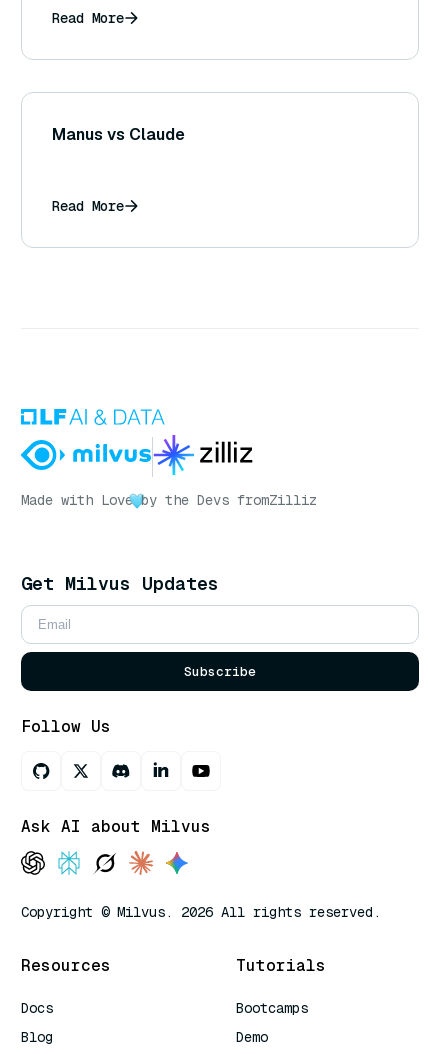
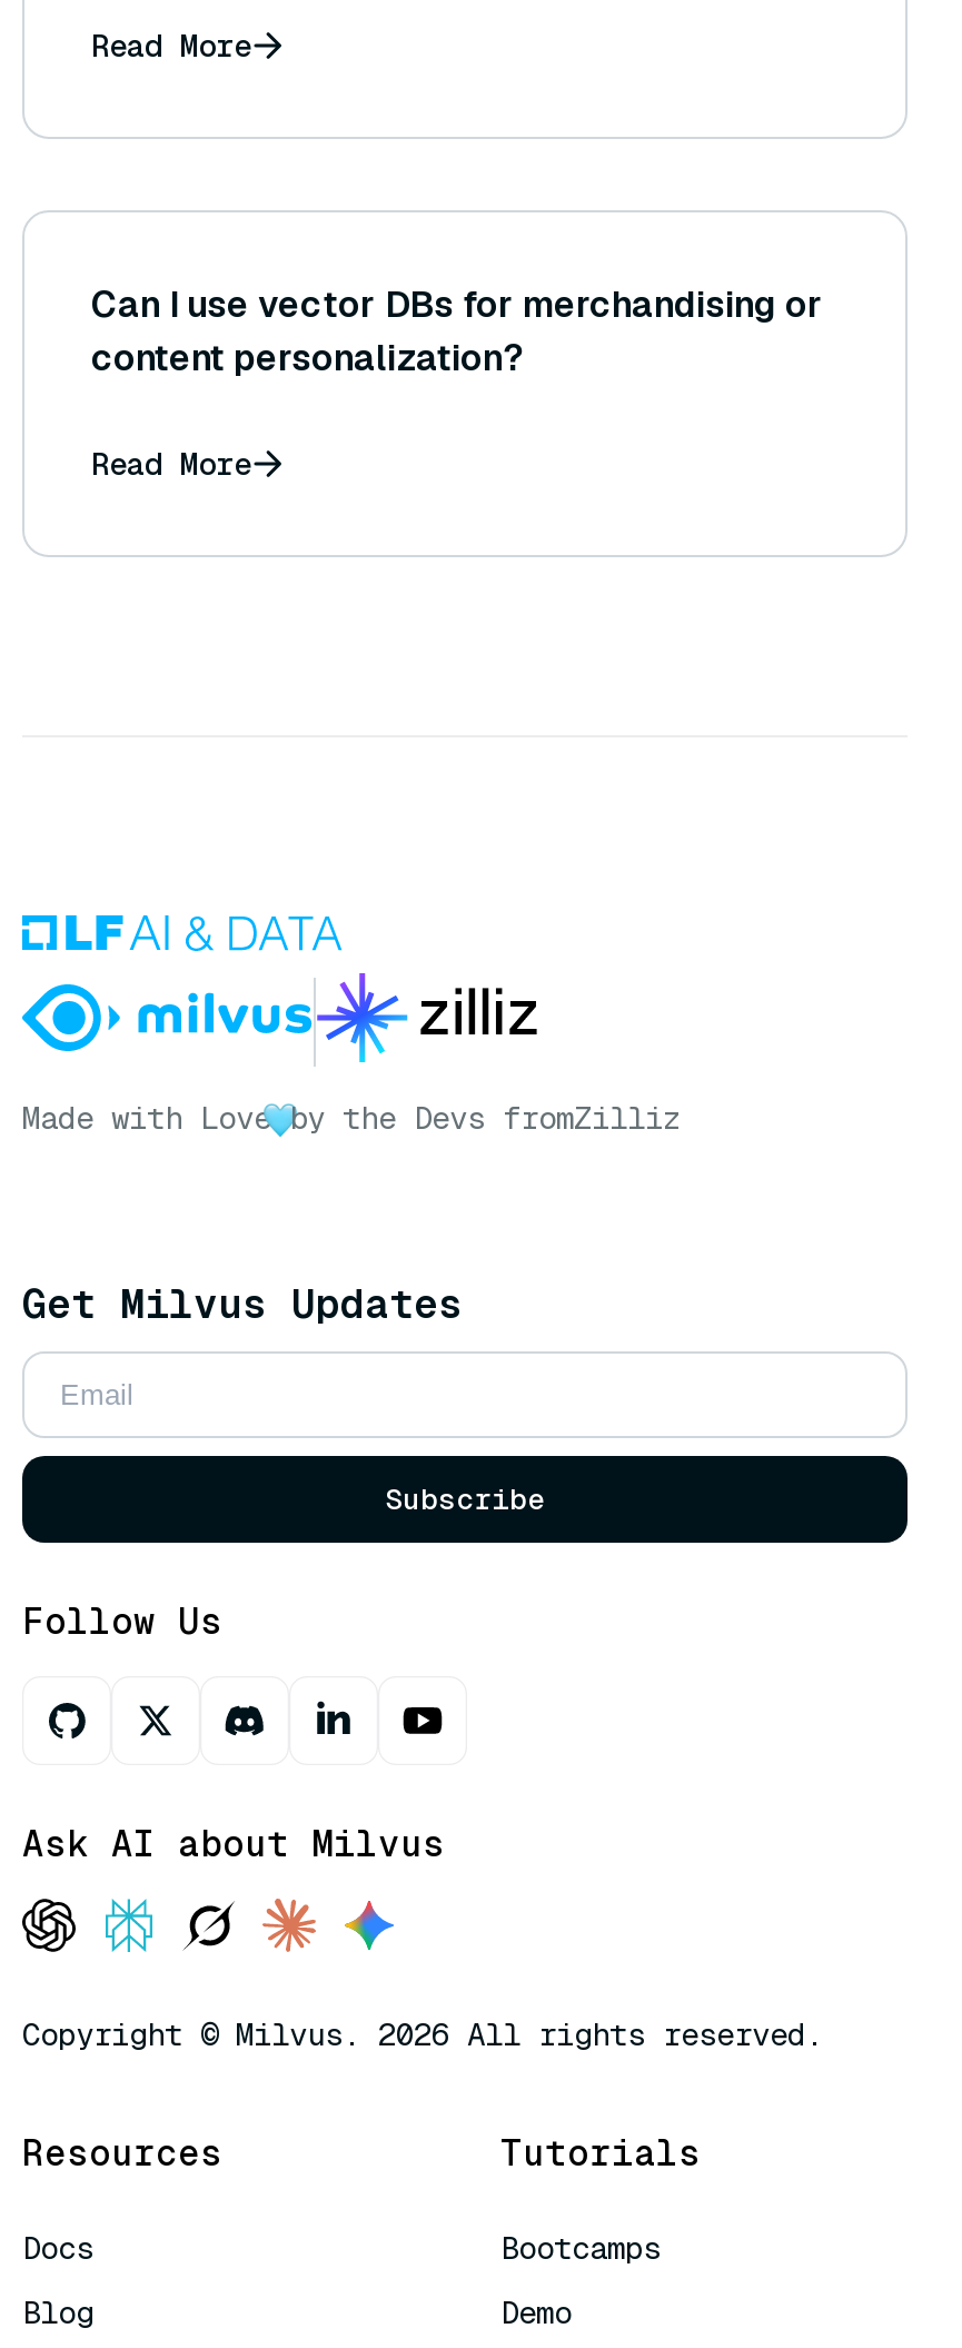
[52,124,185,145] Manus vs Claude -> [91,282,823,382] Can I use vector DBs for merchandising or | content personalization?

